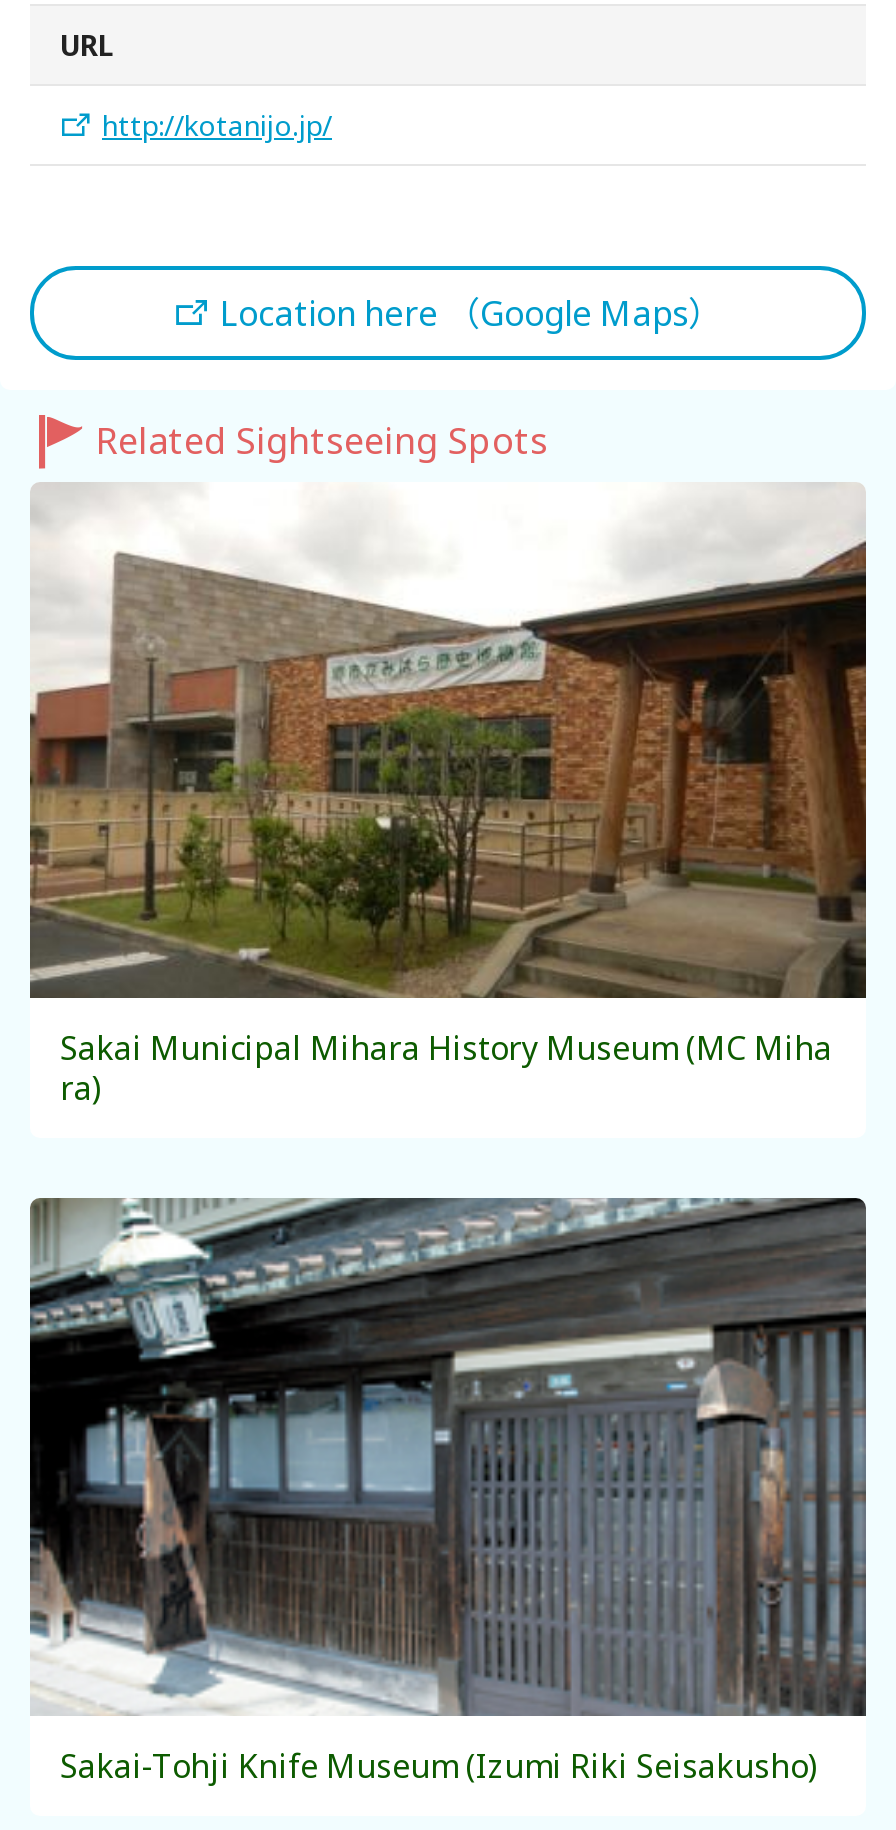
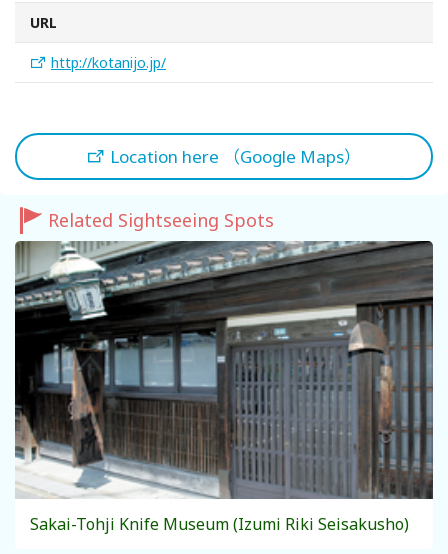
[28,484,868,1111] [image] | Sakai Municipal Mihara History Museum (MC Miha | ra) -> none

